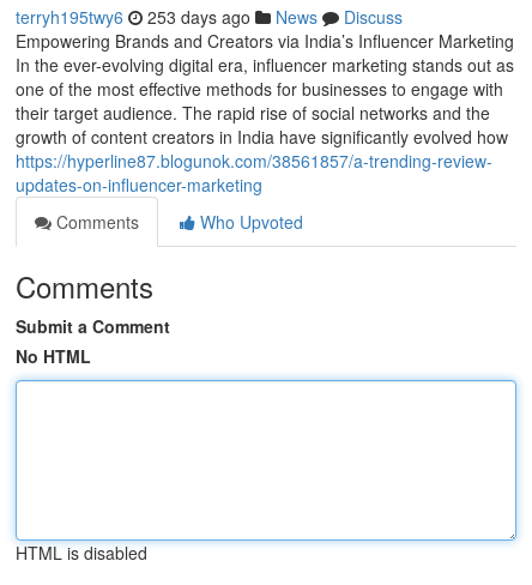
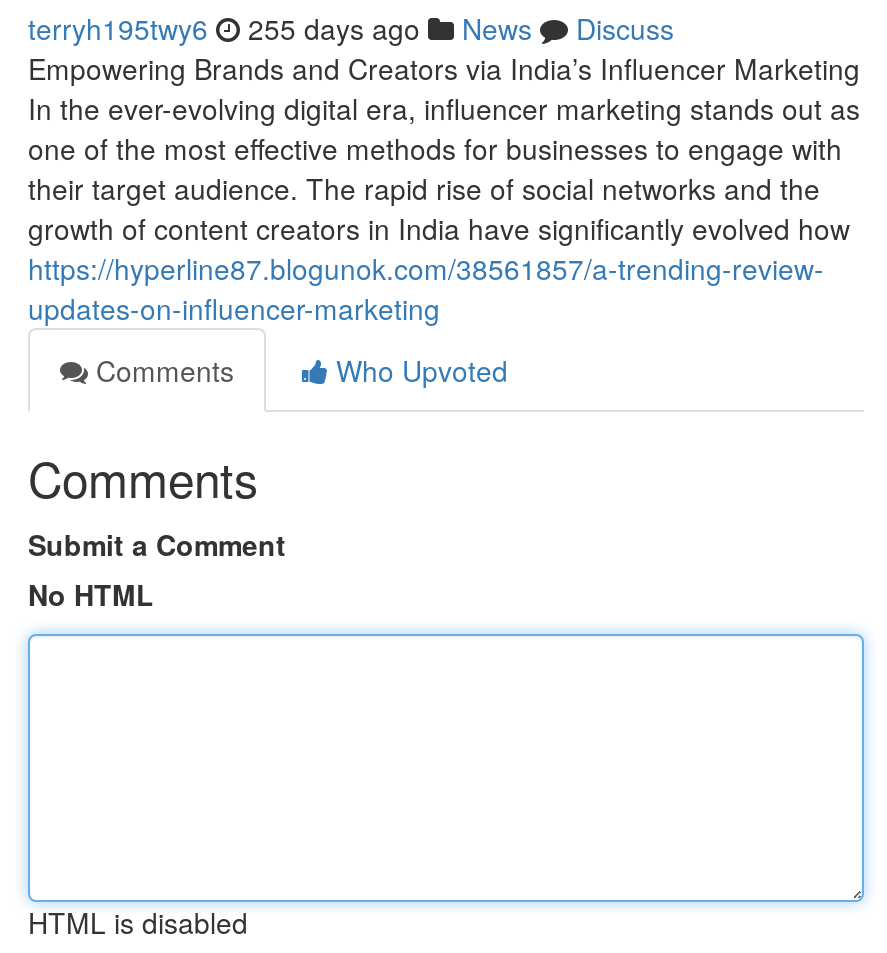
[16,5,403,29] terryh195twy6 253 days ago News Discuss -> [28,8,674,48] terryh195twy6 255 days ago News Discuss

